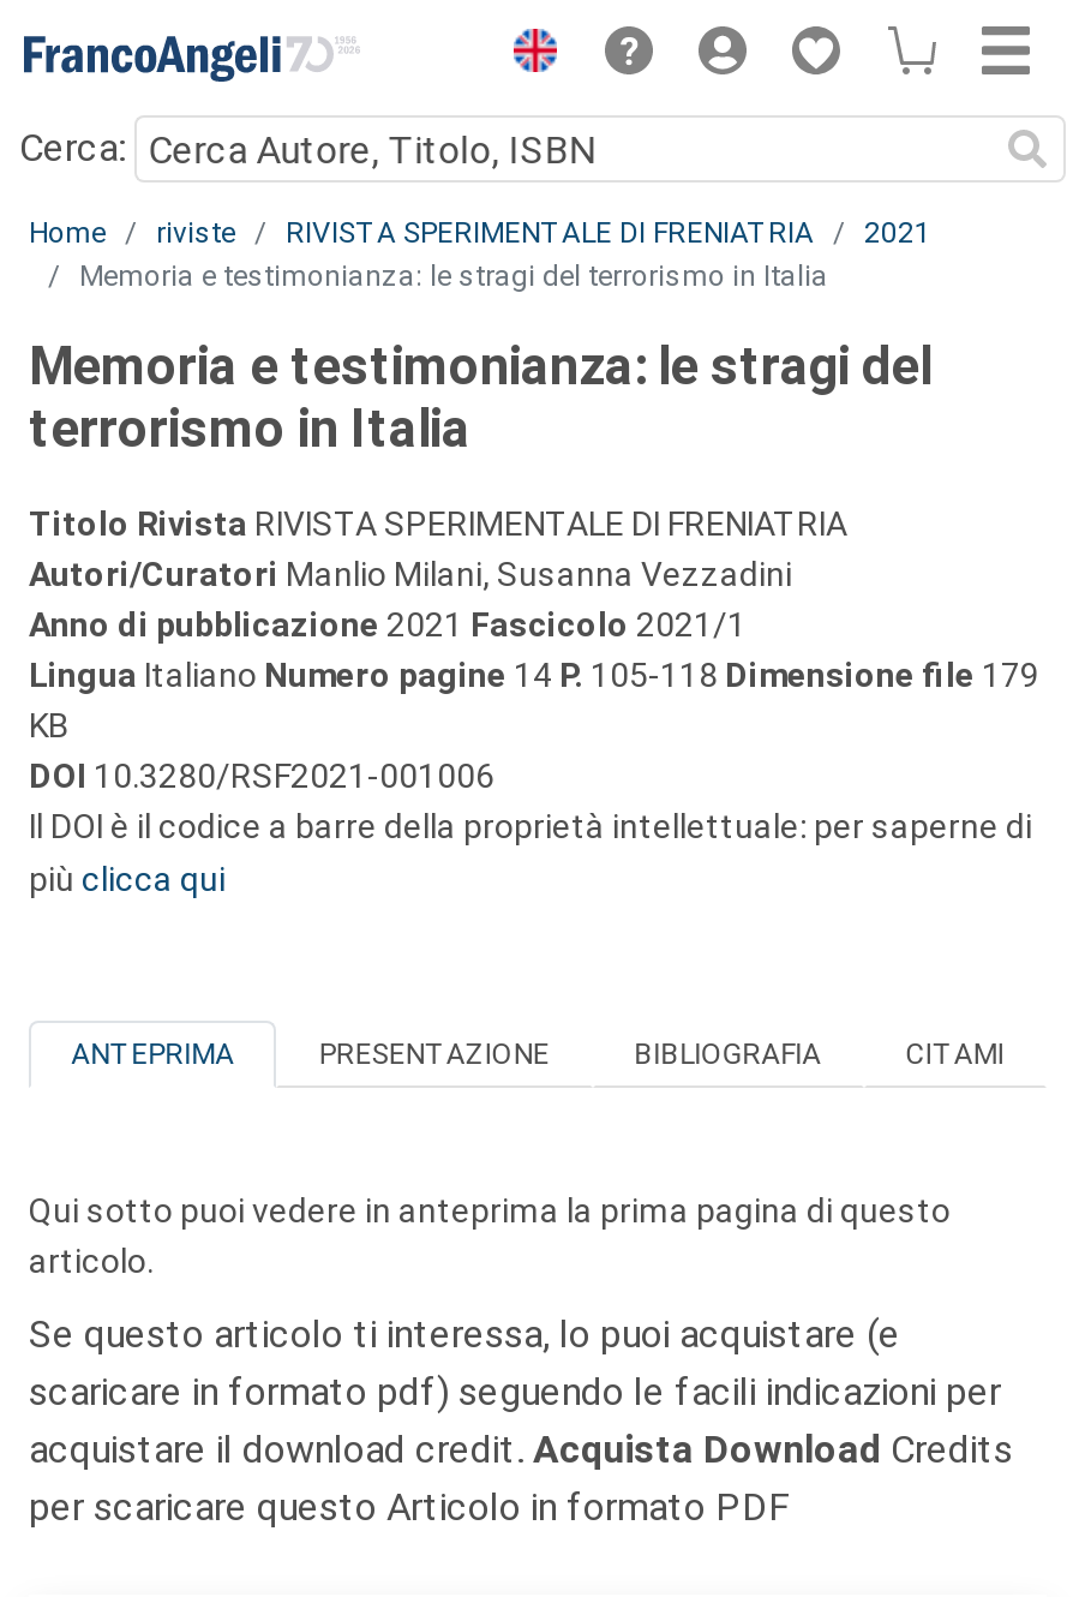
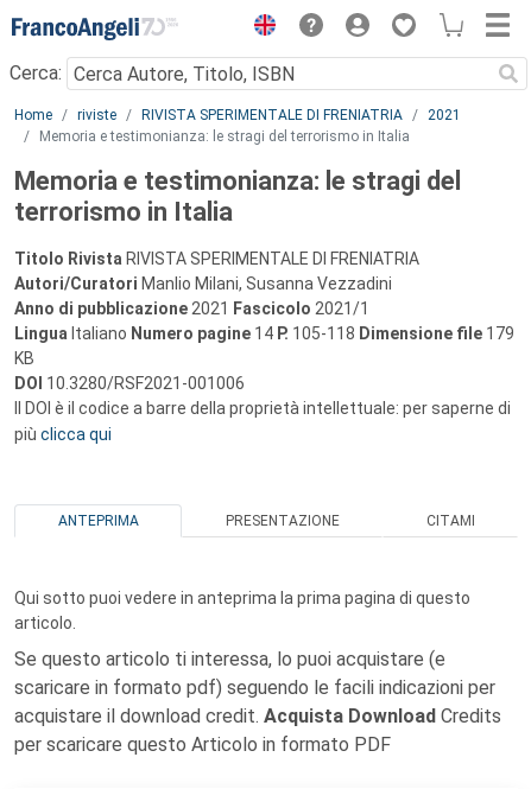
[634,1037,821,1071] BIBLIOGRAFIA -> none

